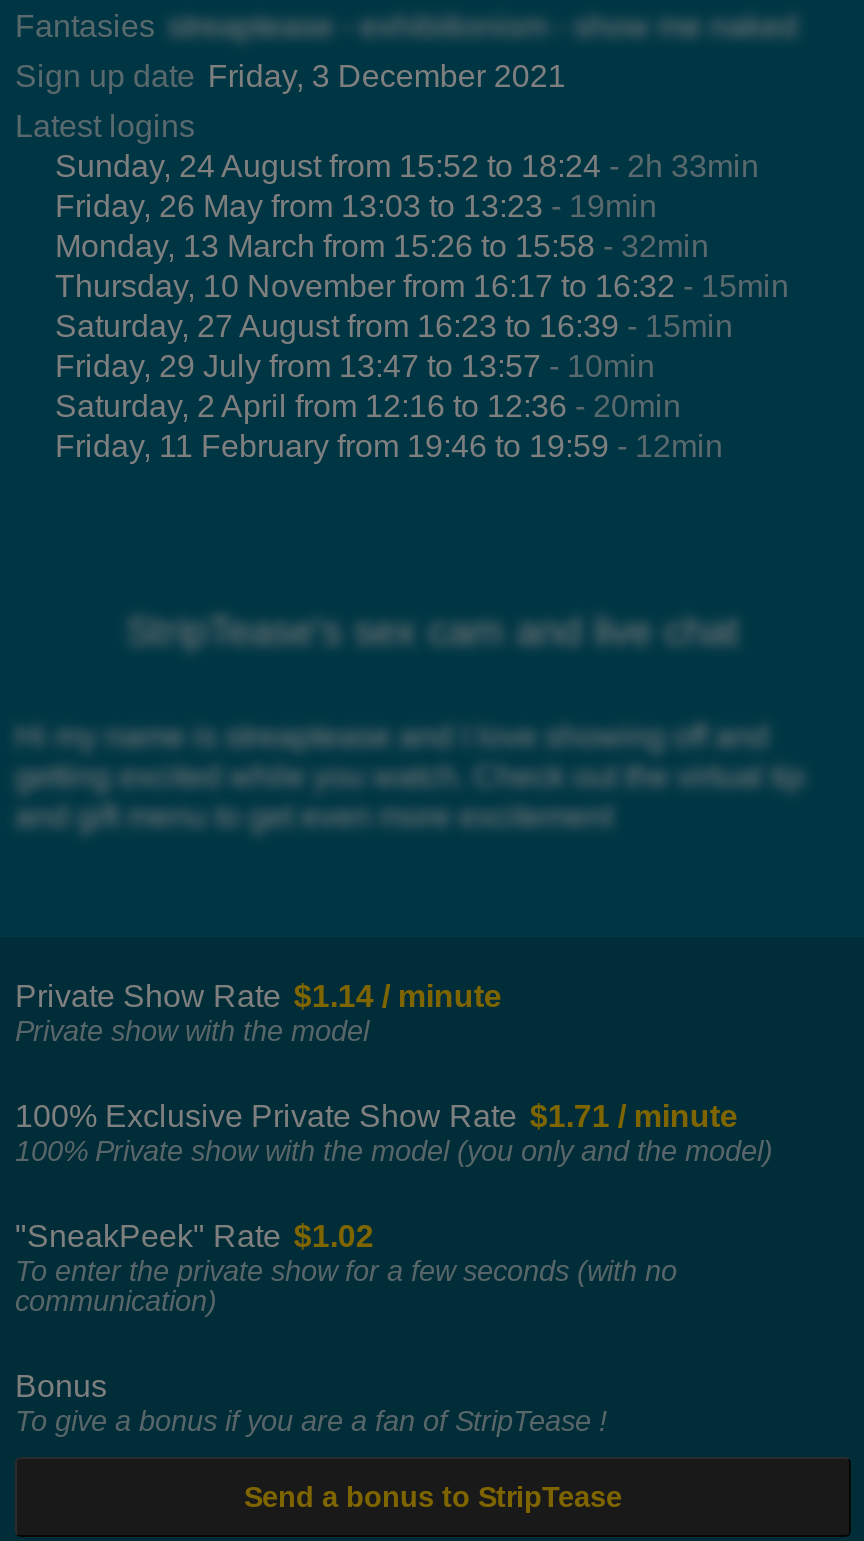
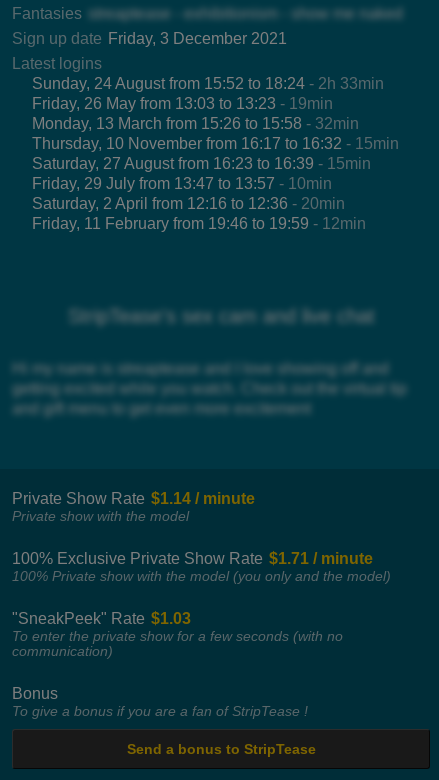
[15,1220,374,1254] "SneakPeek" Rate $1.02 -> [12,610,191,627] "SneakPeek" Rate $1.03

